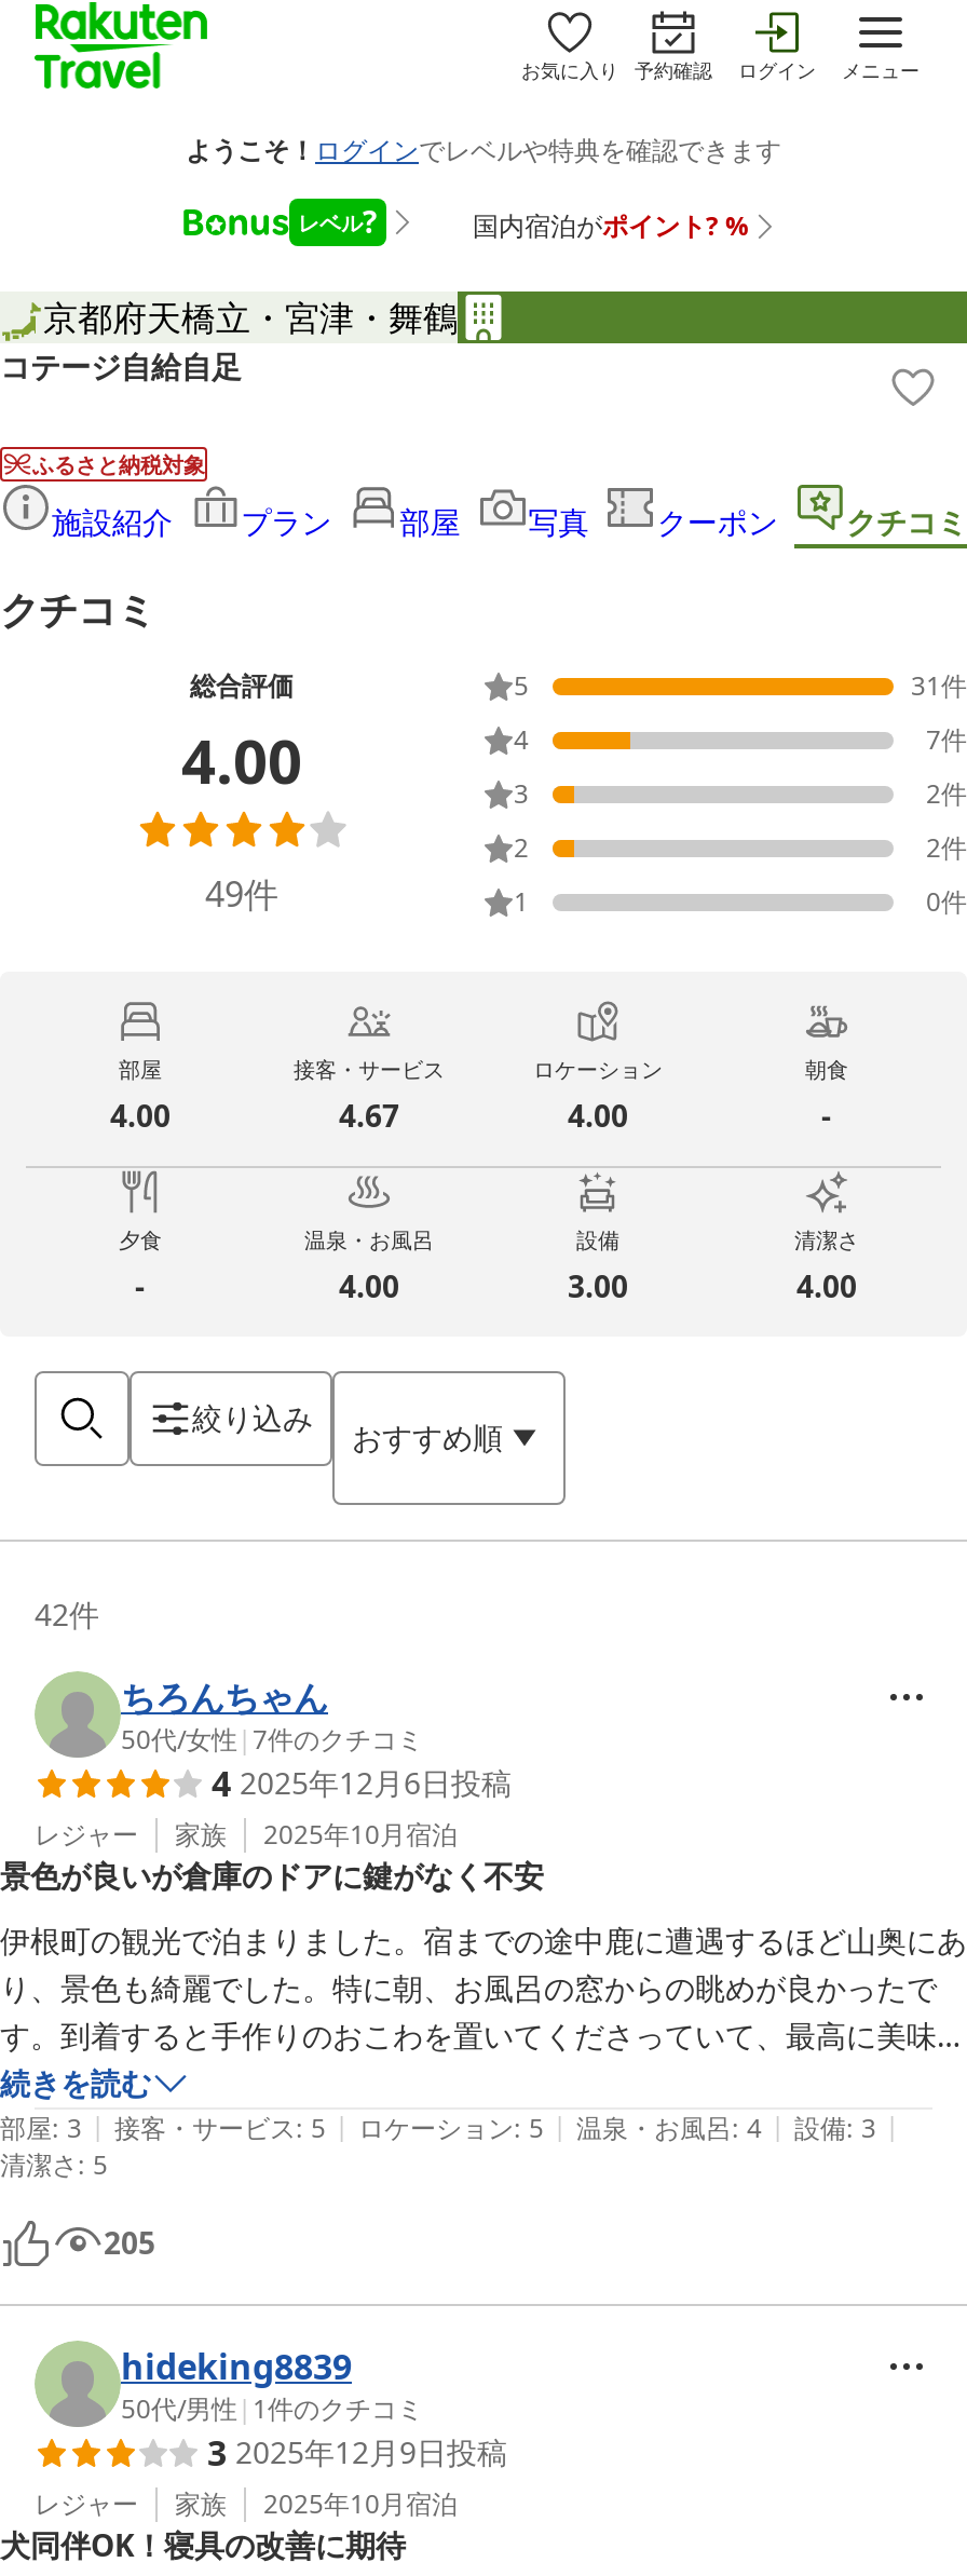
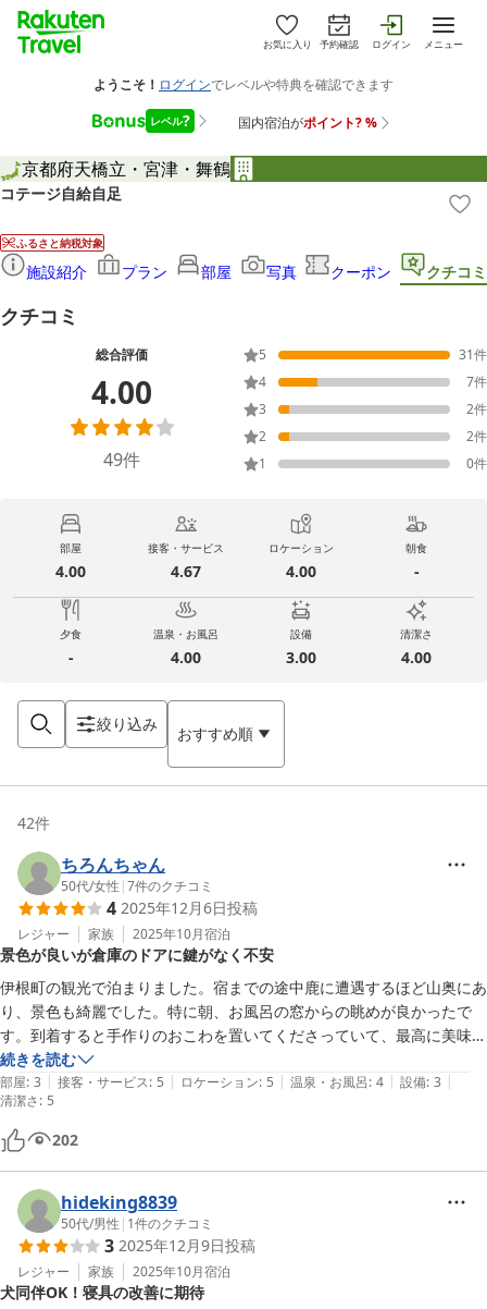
[104,2222,155,2263] 205 -> [52,1129,78,1150] 202

